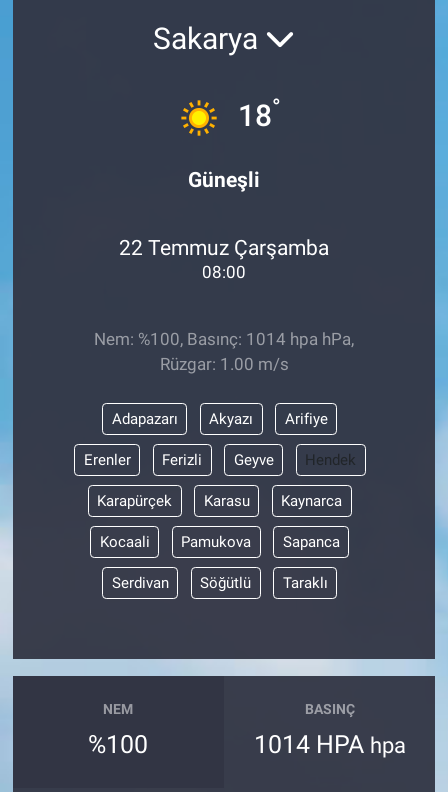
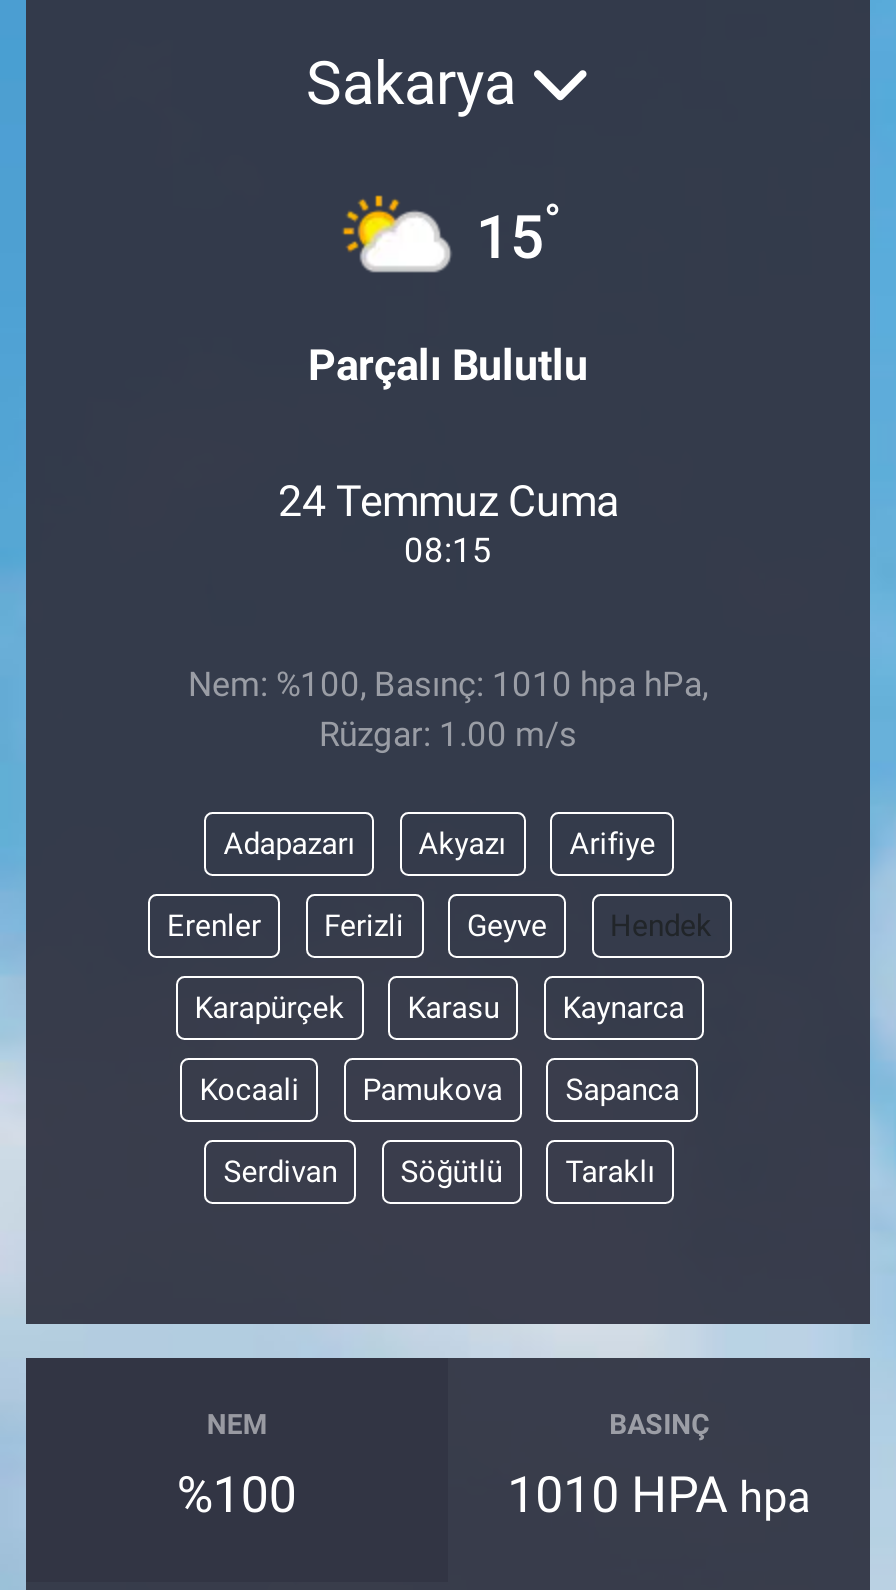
[172,94,281,137] [image] | 18° -> [342,193,562,276] [image] | 15°
[188,167,260,192] Güneşli -> [308,340,588,390] Parçalı Bulutlu
[119,235,329,282] 22 Temmuz Çarşamba | 08:00 -> [278,475,618,569] 24 Temmuz Cuma | 08:15
[94,329,354,349] Nem: %100, Basınç: 1014 hpa hPa, -> [188,664,708,704] Nem: %100, Basınç: 1010 hpa hPa,
[254,730,406,759] 1014 HPA hpa -> [507,1465,811,1523] 1010 HPA hpa

